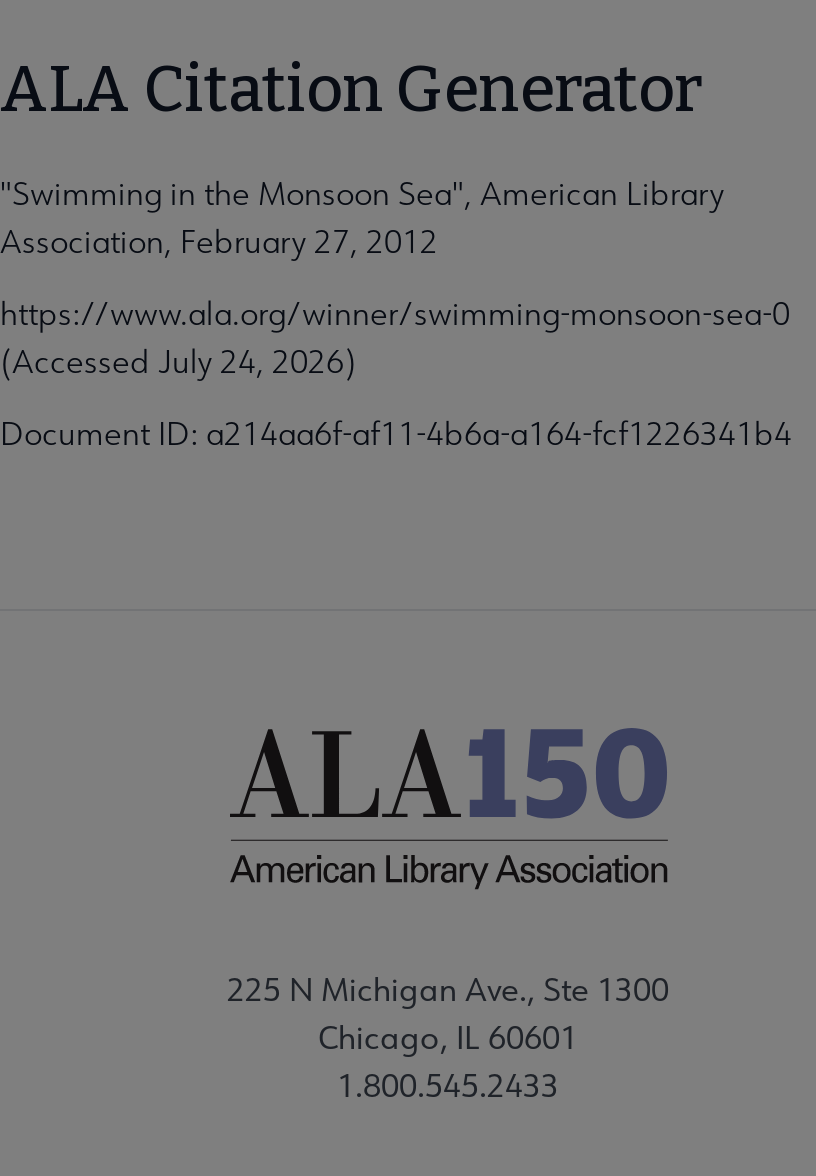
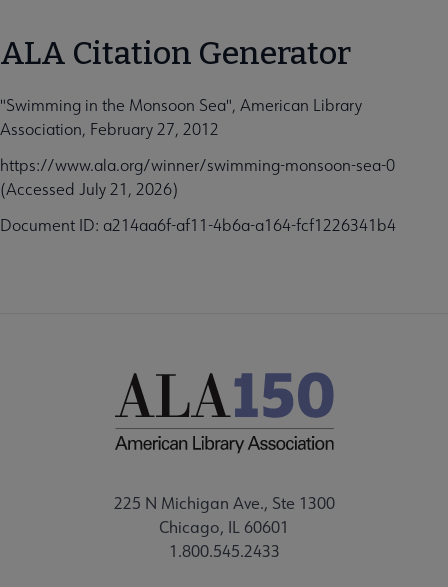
[0,341,356,381] (Accessed July 24, 2026) -> [0,179,178,199] (Accessed July 21, 2026)

